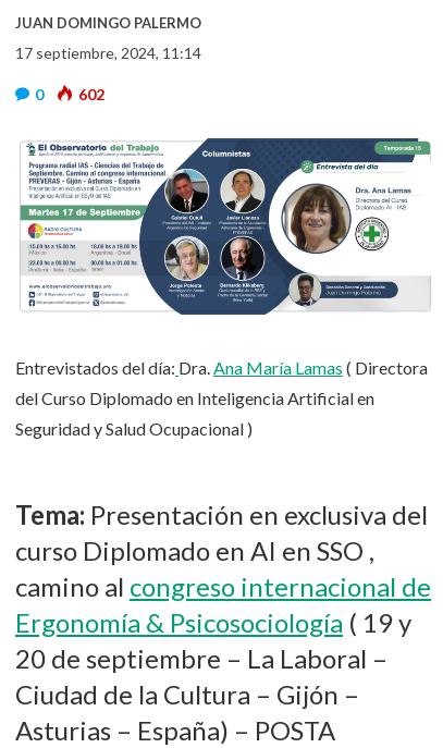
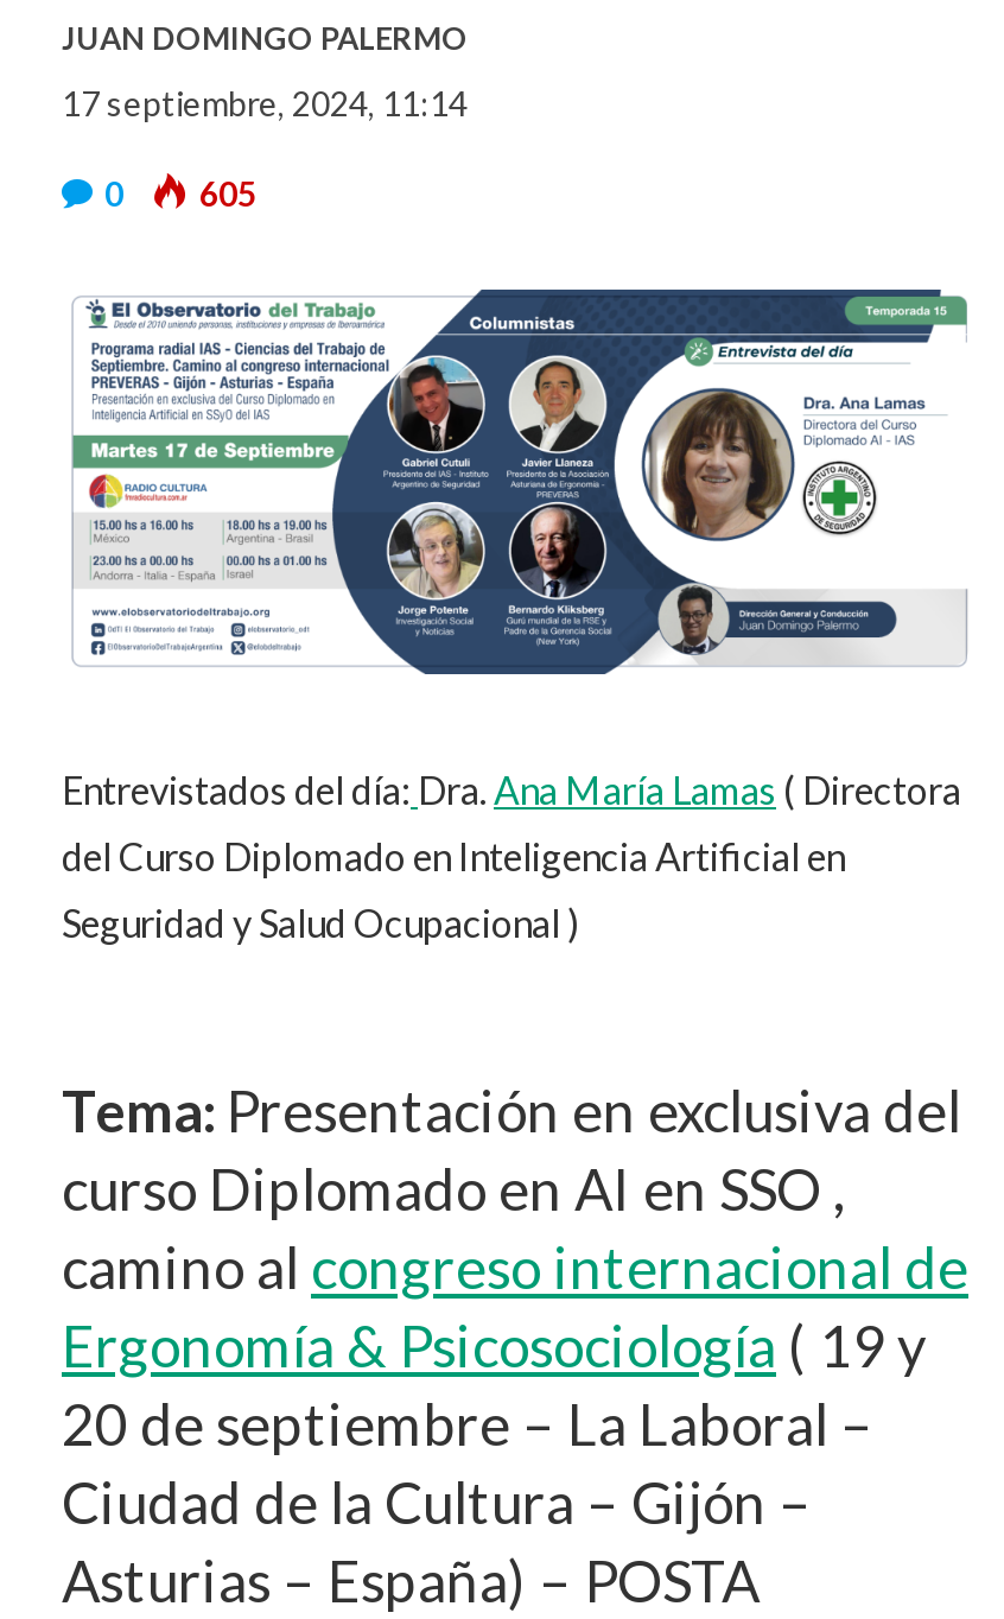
[35,85,104,103] 0 602 -> [104,173,256,214] 0 605

